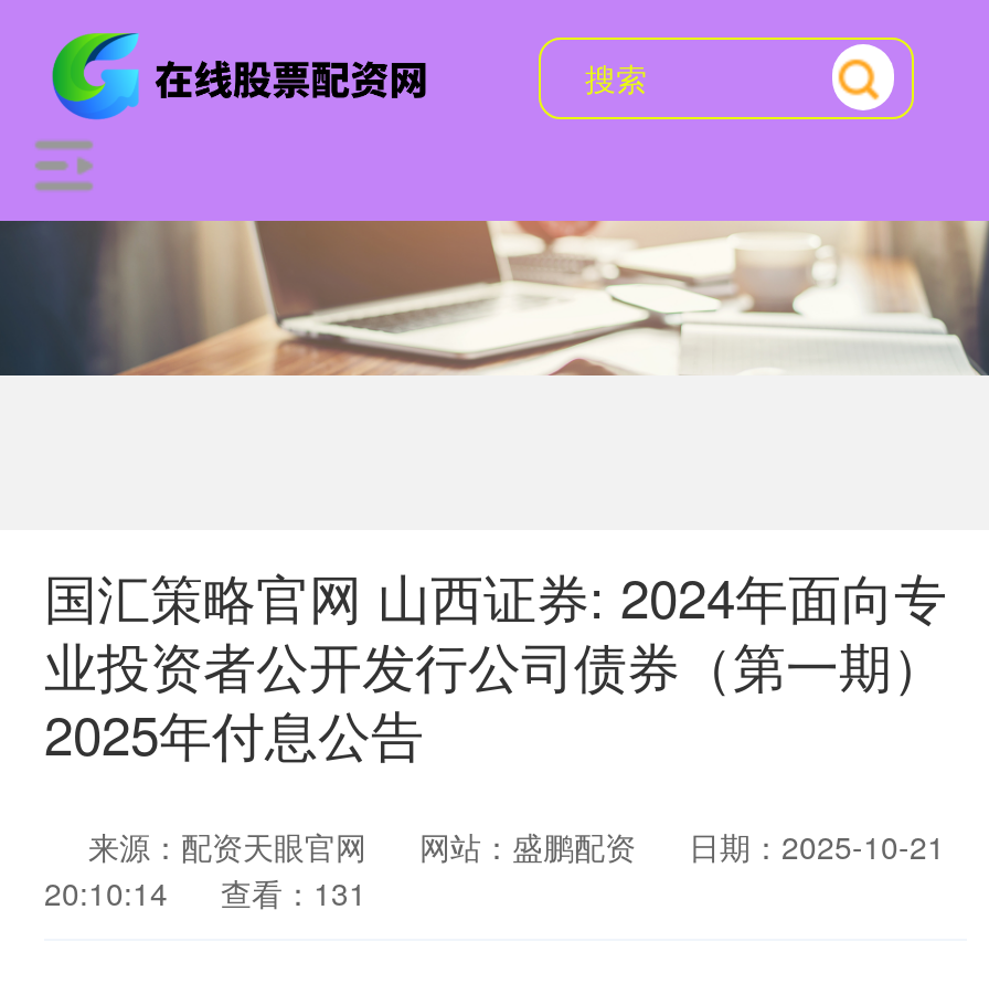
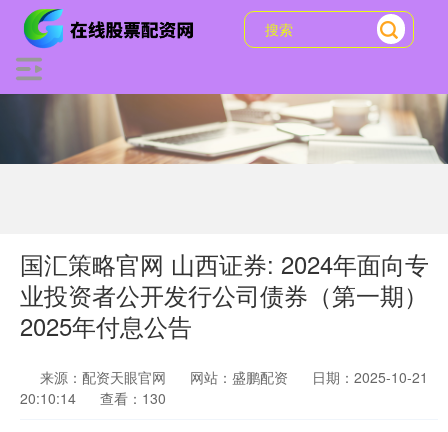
[44,870,366,914] 20:10:14 查看：131 -> [20,388,166,408] 20:10:14 查看：130

